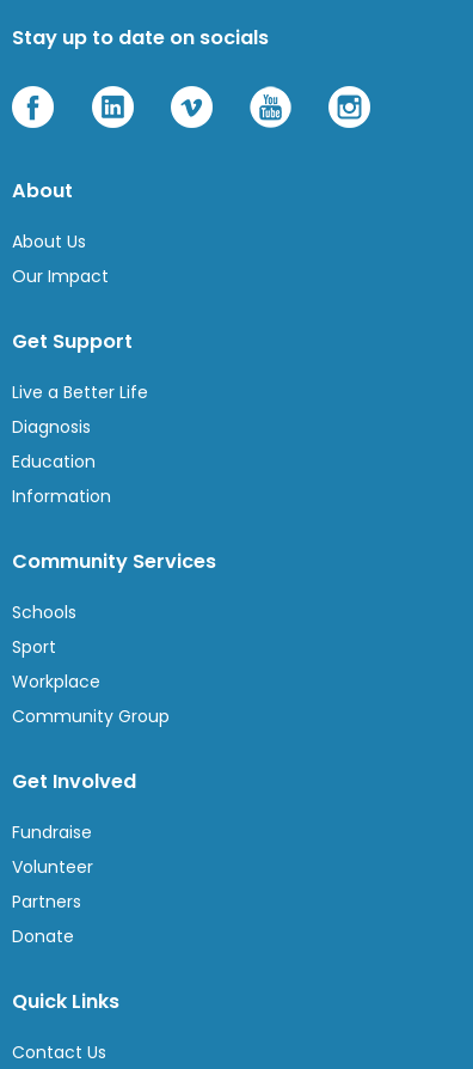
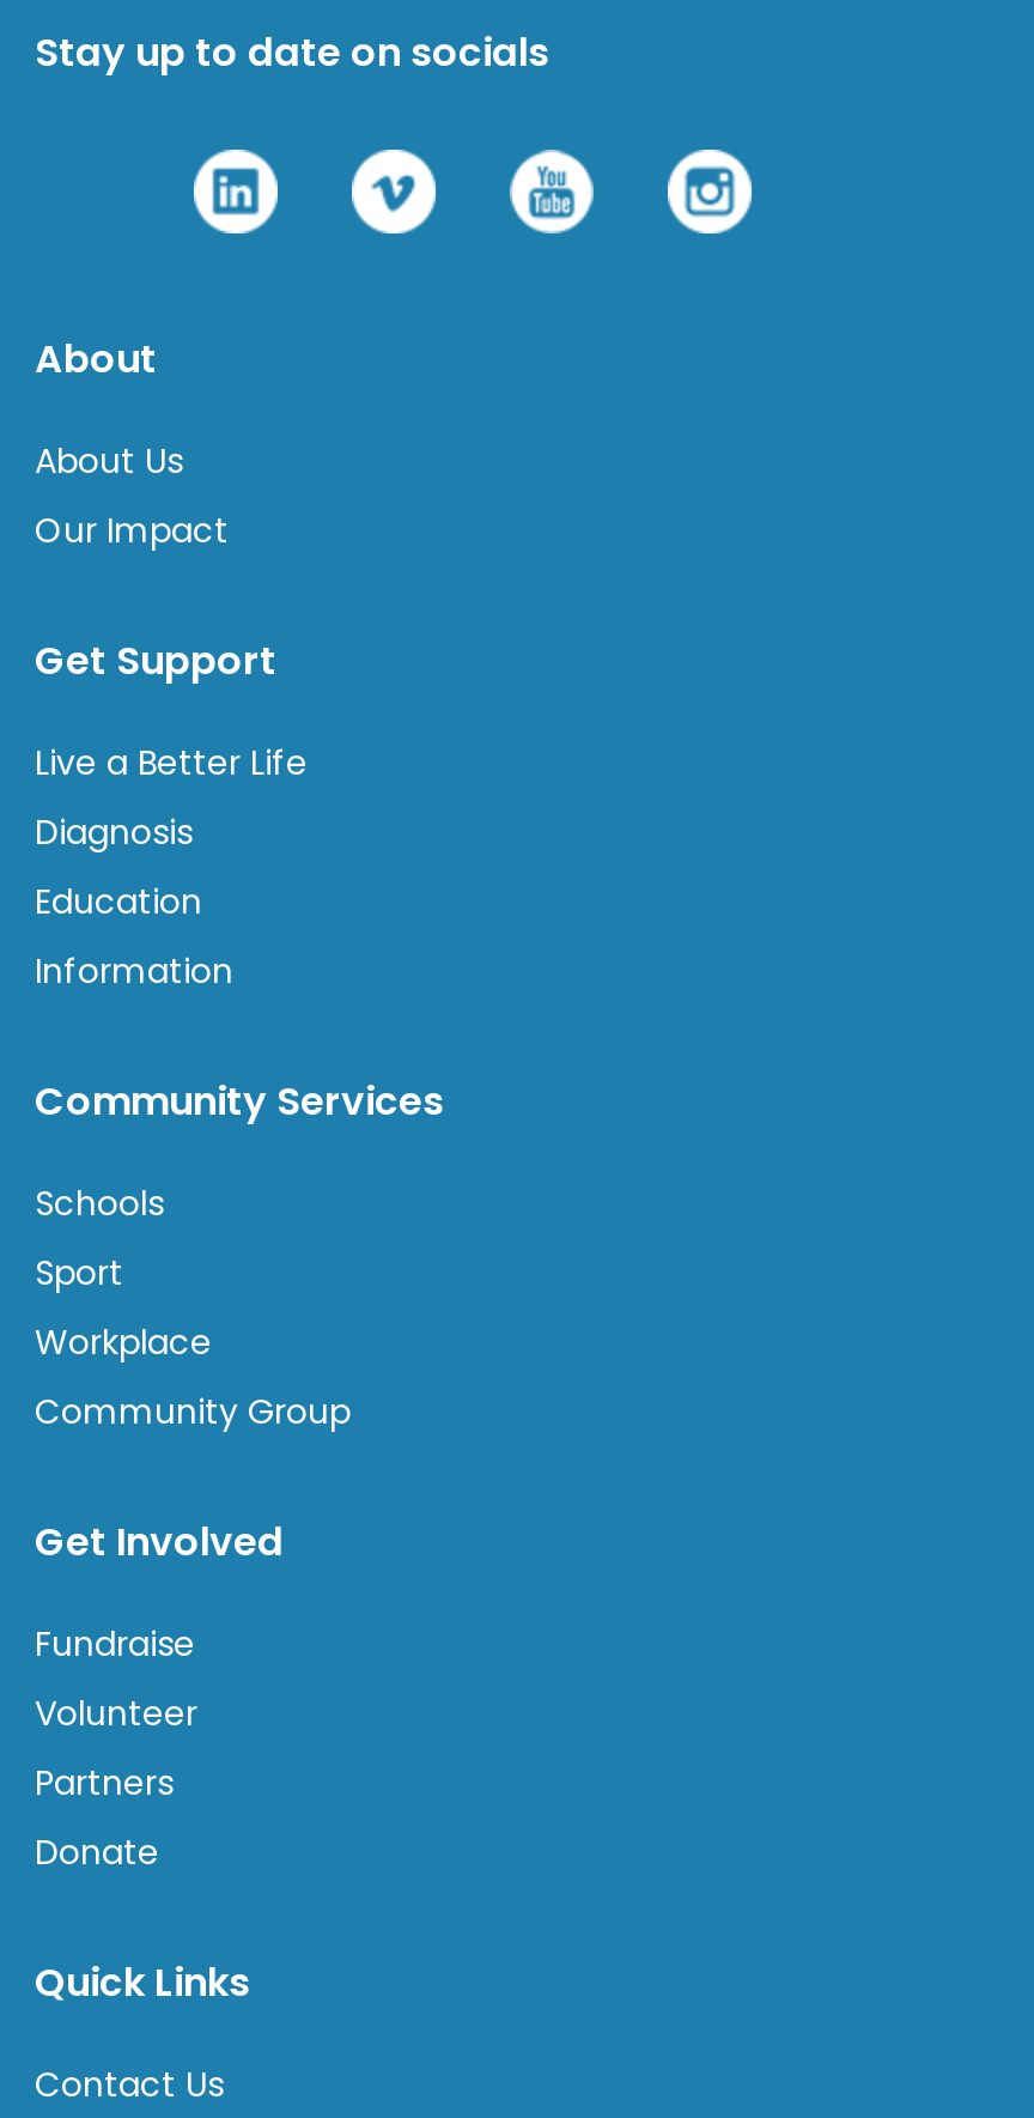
[11,85,55,129] [image] -> none

